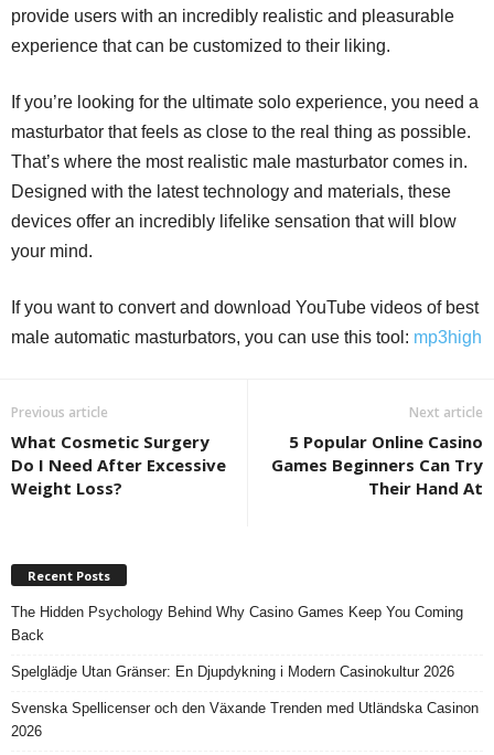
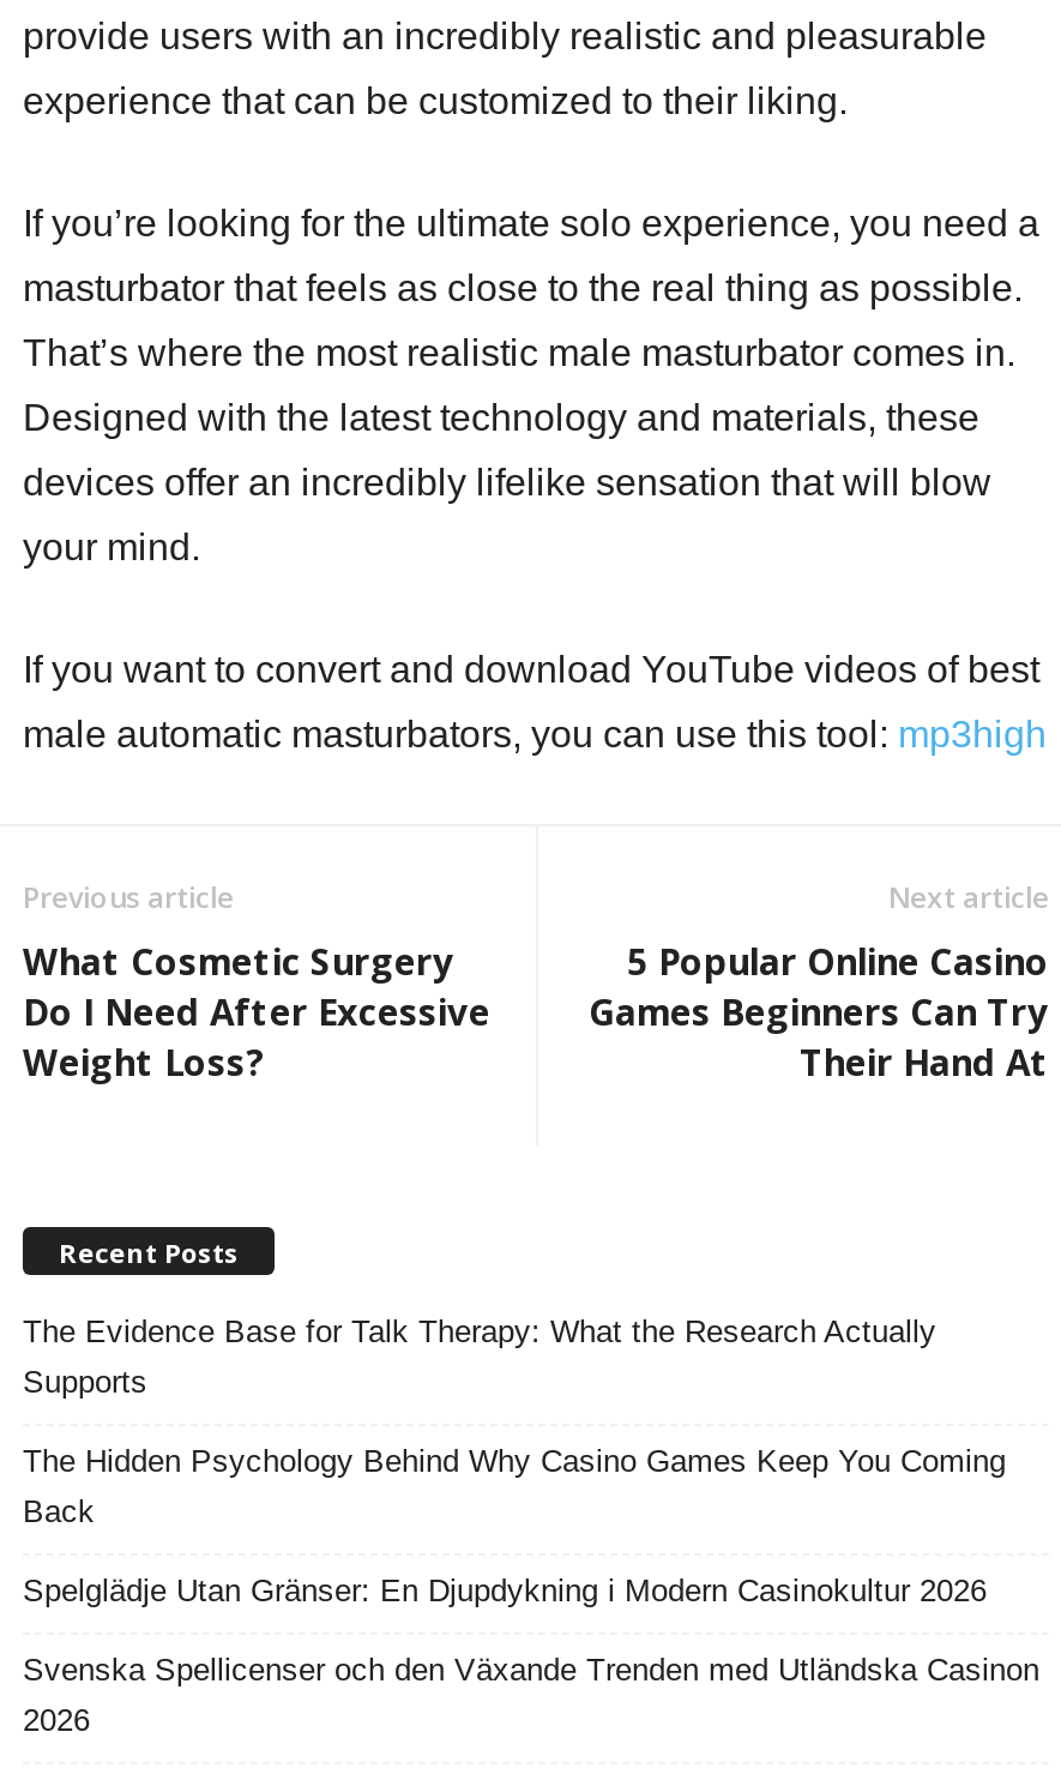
none -> [23,1313,936,1399] The Evidence Base for Talk Therapy: What the Research Actually | Supports

